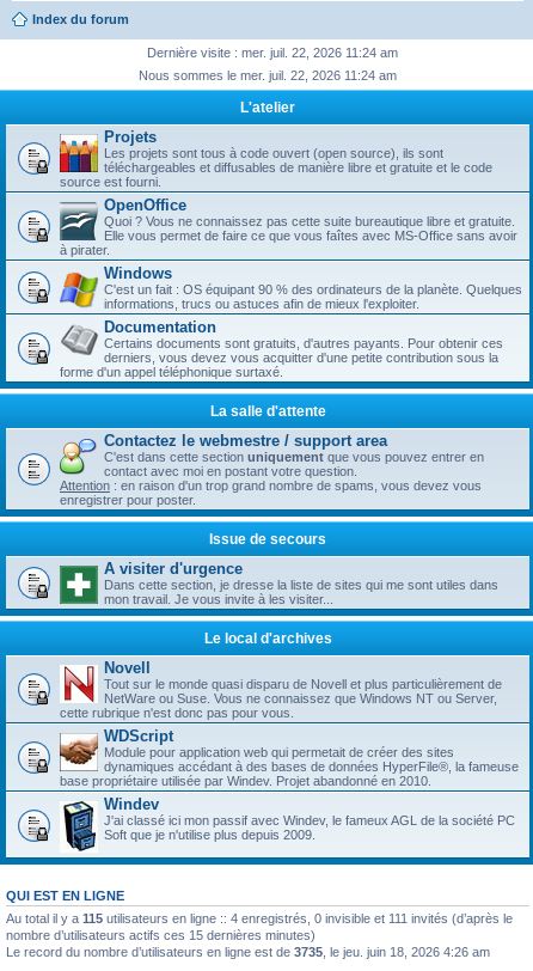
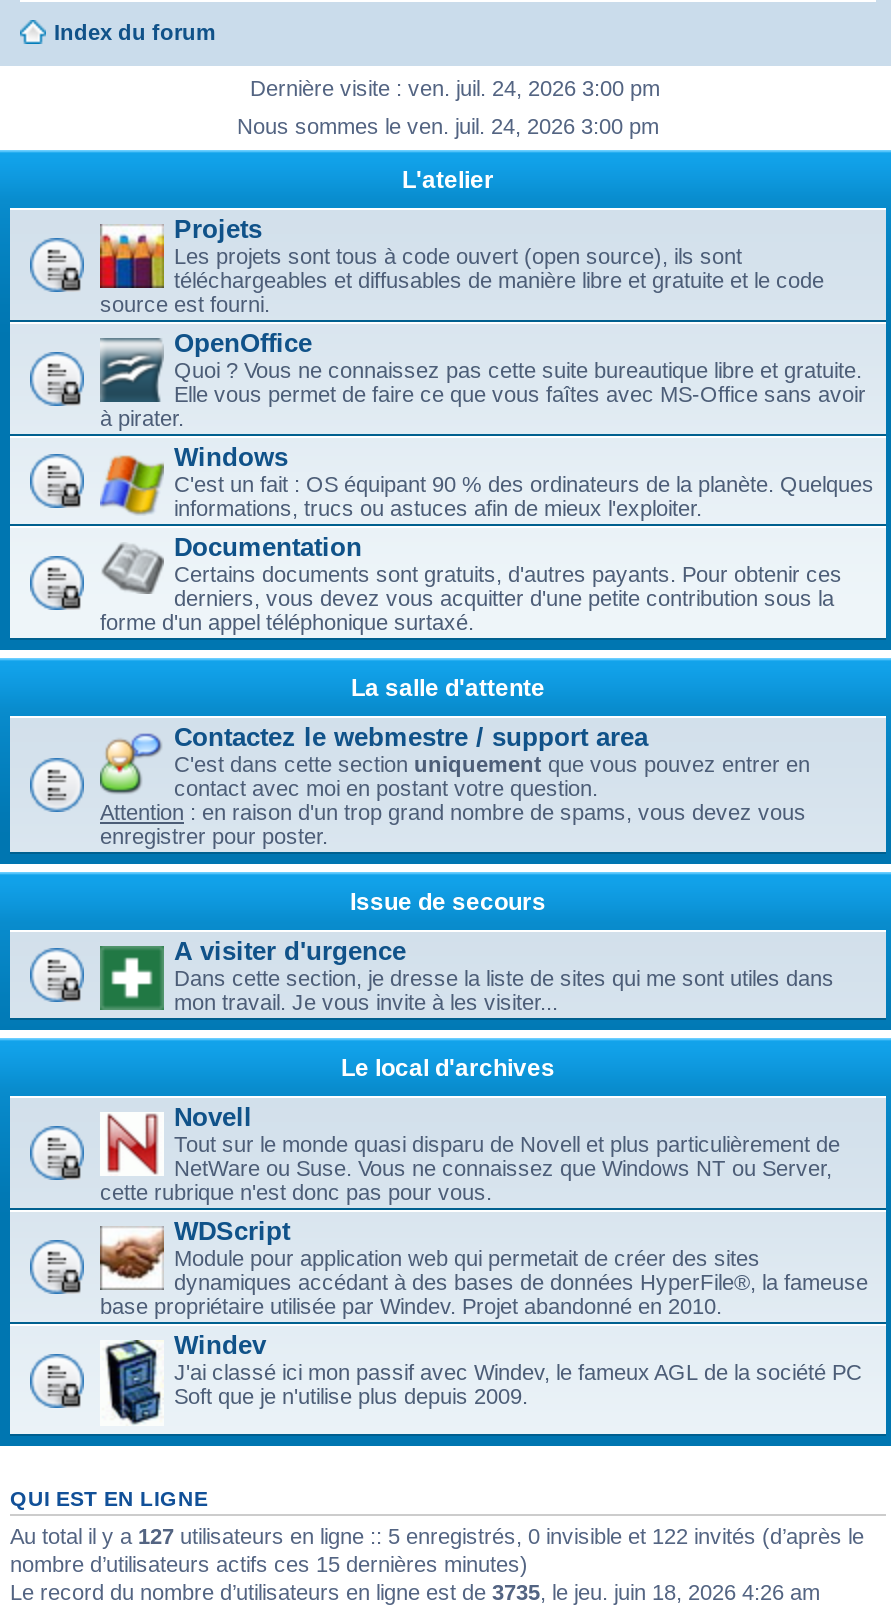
[146,45,397,60] Dernière visite : mer. juil. 22, 2026 11:24 am -> [250,76,660,100] Dernière visite : ven. juil. 24, 2026 3:00 pm
[139,68,397,83] Nous sommes le mer. juil. 22, 2026 11:24 am -> [237,114,659,138] Nous sommes le ven. juil. 24, 2026 3:00 pm
[6,911,513,926] Au total il y a 115 utilisateurs en ligne :: 4 enregistrés, 0 invisible et 111 invités (d’après le -> [10,1524,864,1548] Au total il y a 127 utilisateurs en ligne :: 5 enregistrés, 0 invisible et 122 invités (d’après le

